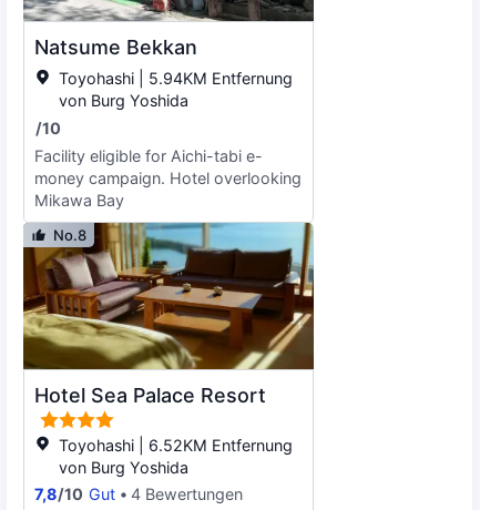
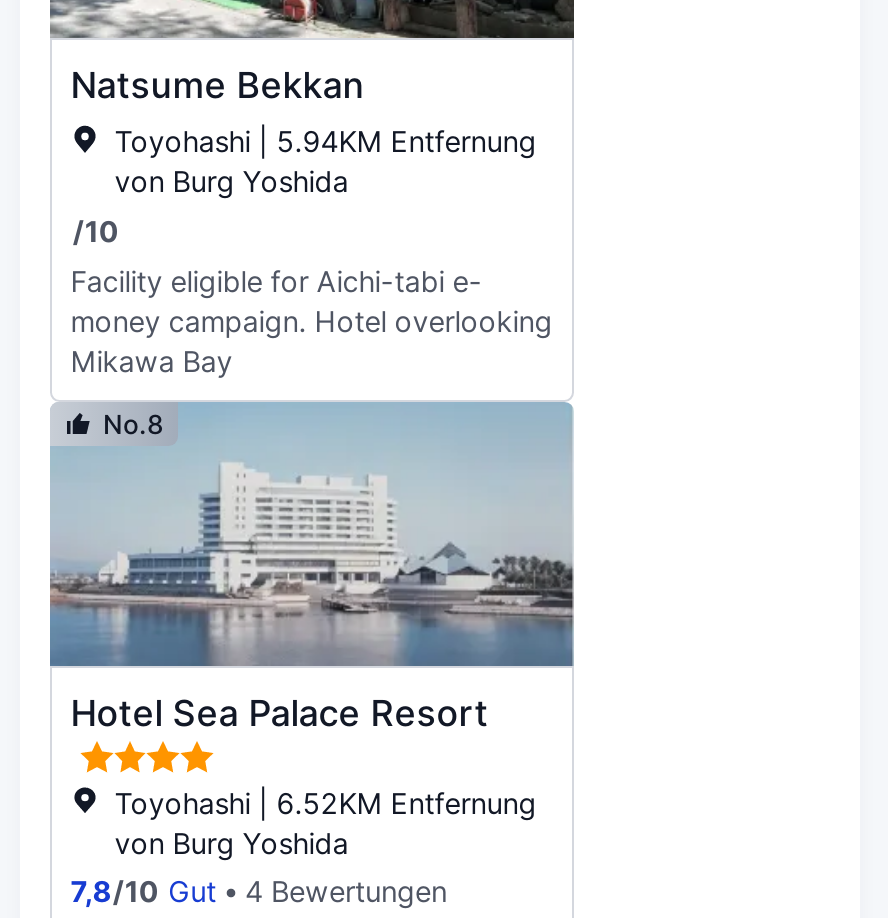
[22,222,315,370] [image] -> [48,400,576,668] [image]

